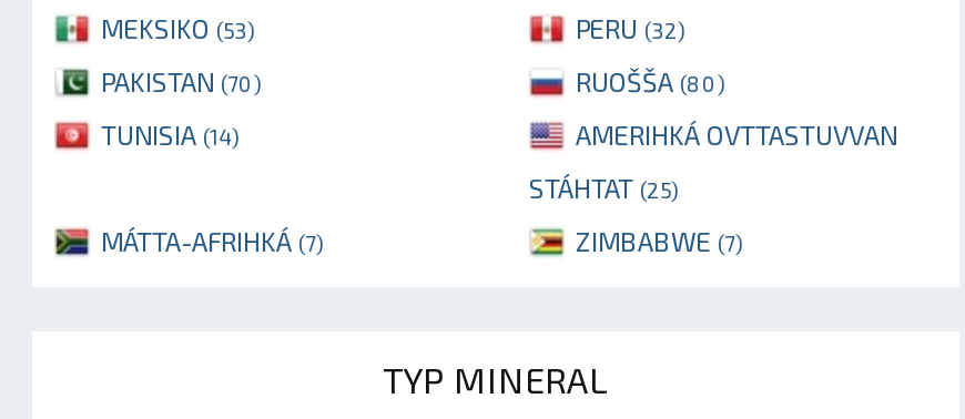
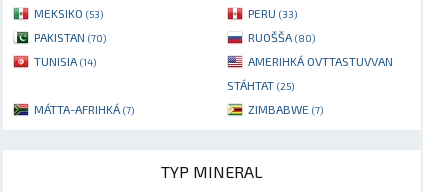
[576,13,684,44] PERU (32) -> [248,6,297,20] PERU (33)

